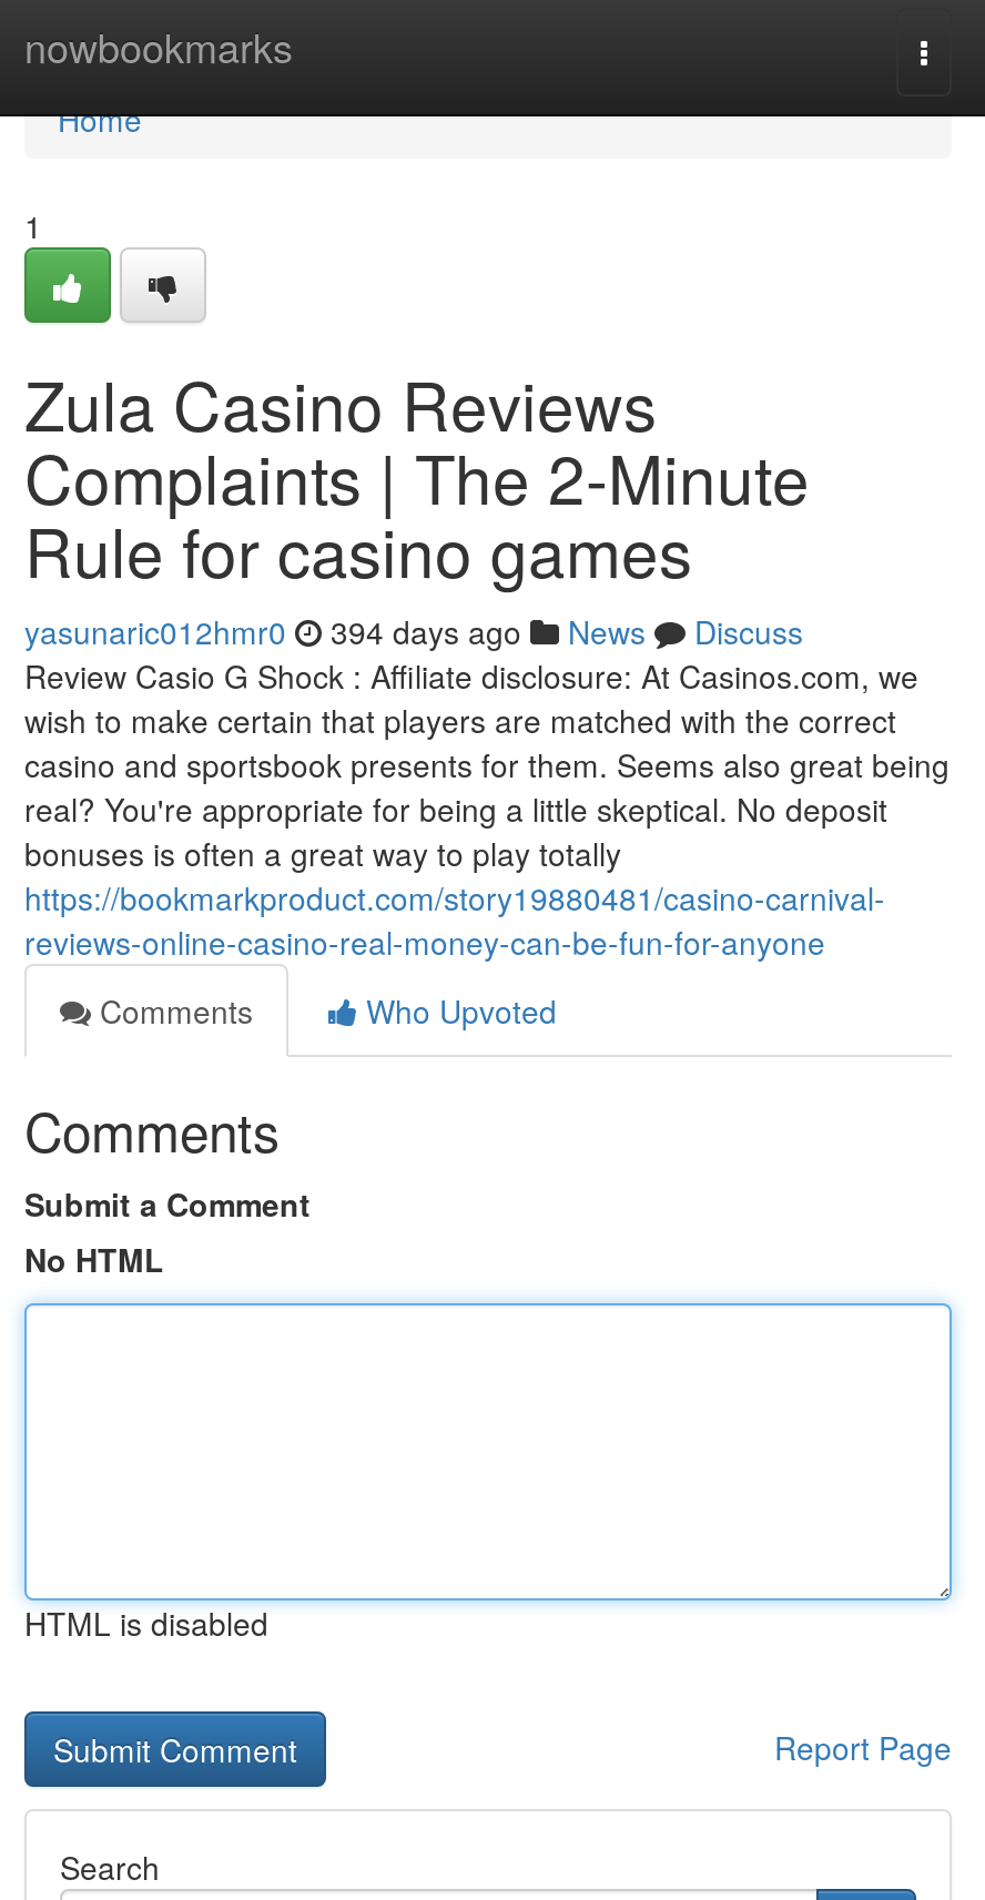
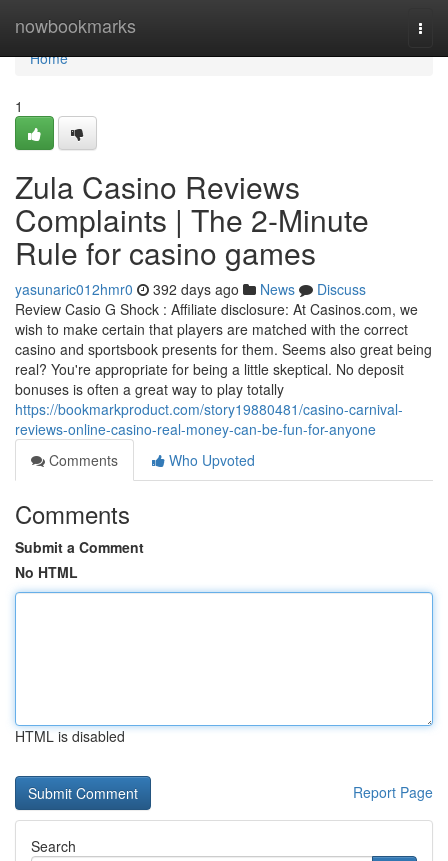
[24,609,803,653] yasunaric012hmr0 394 days ago News Discuss -> [15,279,366,299] yasunaric012hmr0 392 days ago News Discuss

